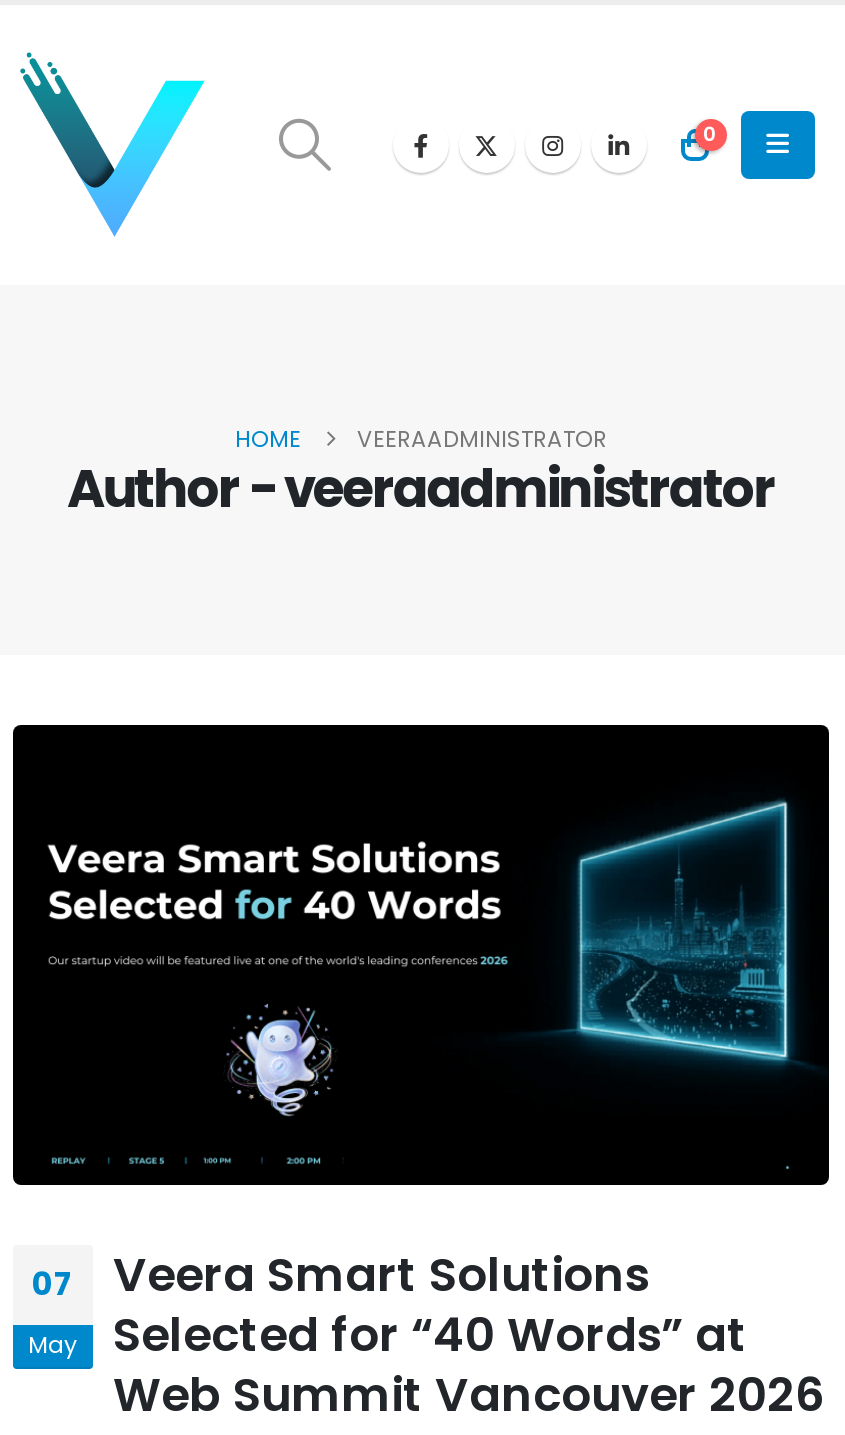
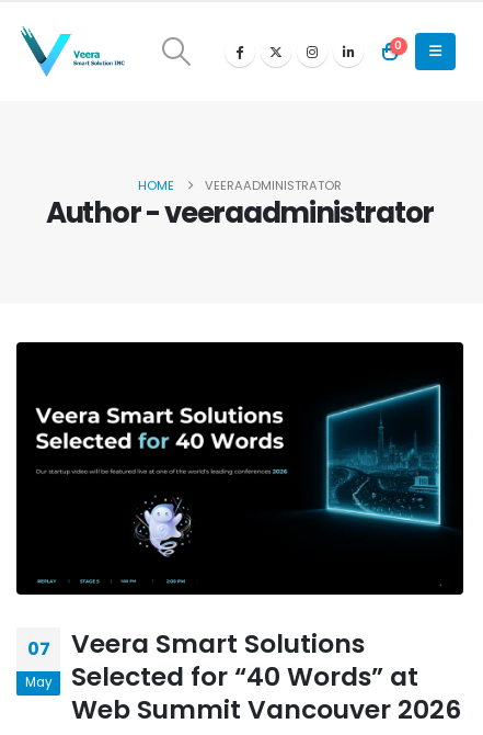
[19,59,205,237] [image] -> [20,31,125,77] [image]

